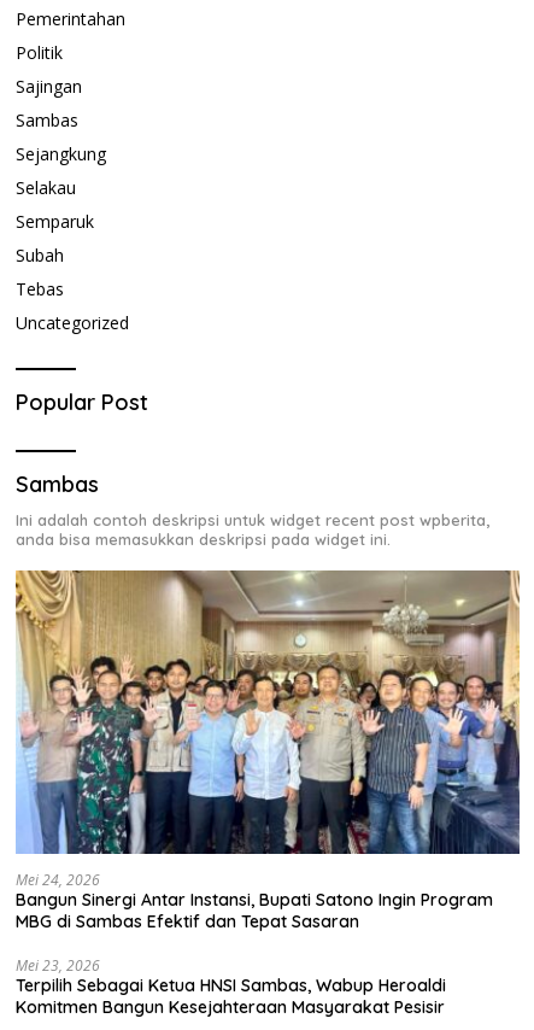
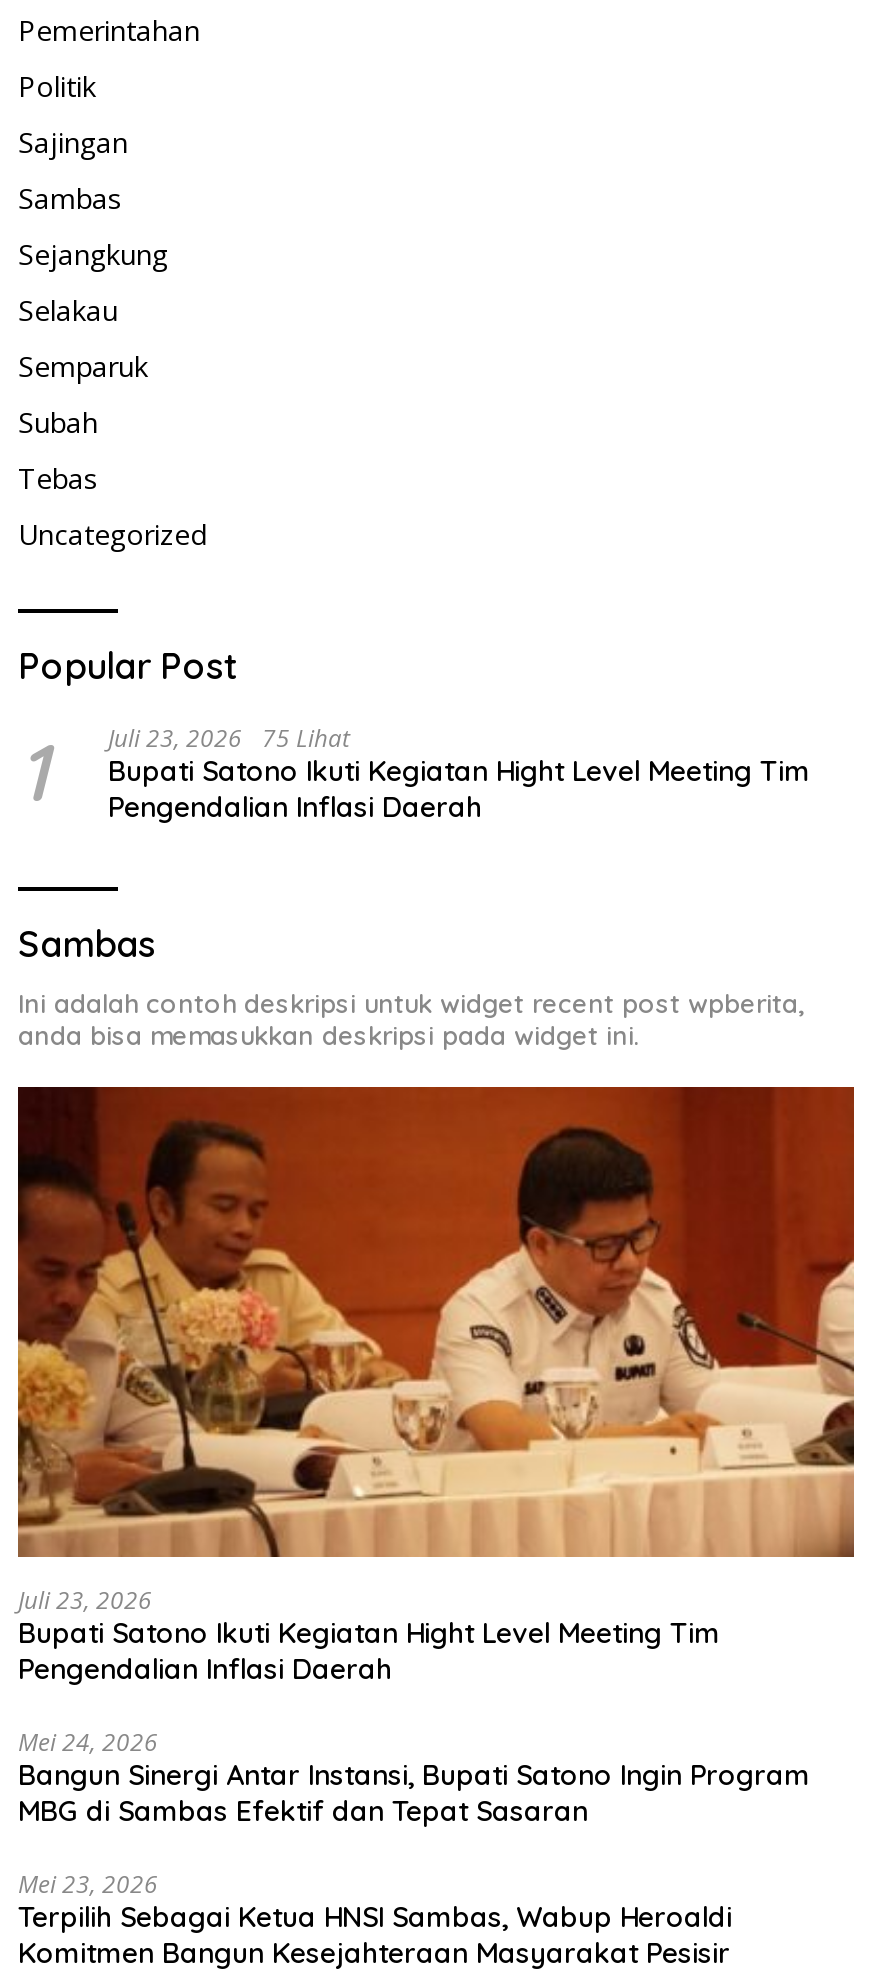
none -> [18,721,810,825] 1 | Juli 23, 2026 75 Lihat | Bupati Satono Ikuti Kegiatan Hight Level Meeting Tim | Pengendalian Inflasi Daerah
none -> [18,1583,720,1687] Juli 23, 2026 | Bupati Satono Ikuti Kegiatan Hight Level Meeting Tim | Pengendalian Inflasi Daerah
[14,569,521,855] [image] -> [16,1085,856,1559] [image]

